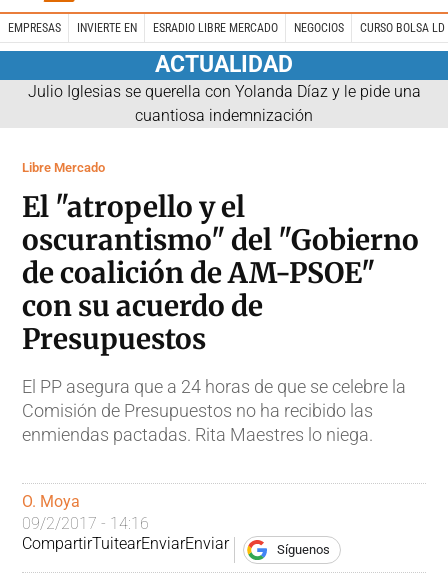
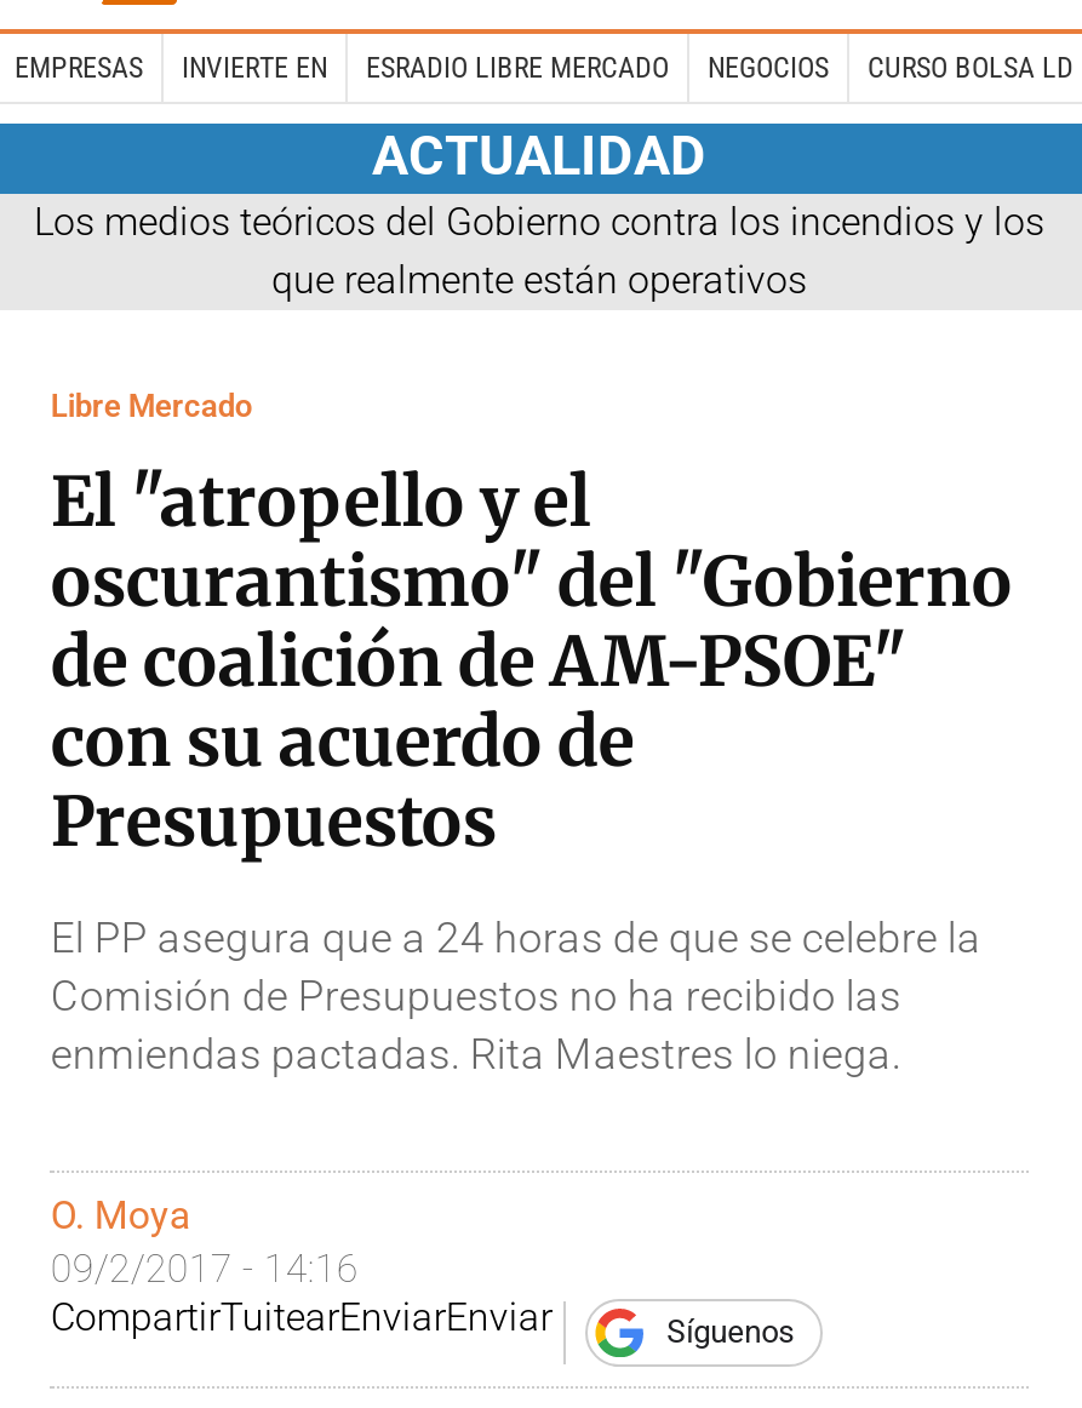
[27,82,420,125] Julio Iglesias se querella con Yolanda Díaz y le pide una | cuantiosa indemnización -> [34,198,1044,302] Los medios teóricos del Gobierno contra los incendios y los | que realmente están operativos

